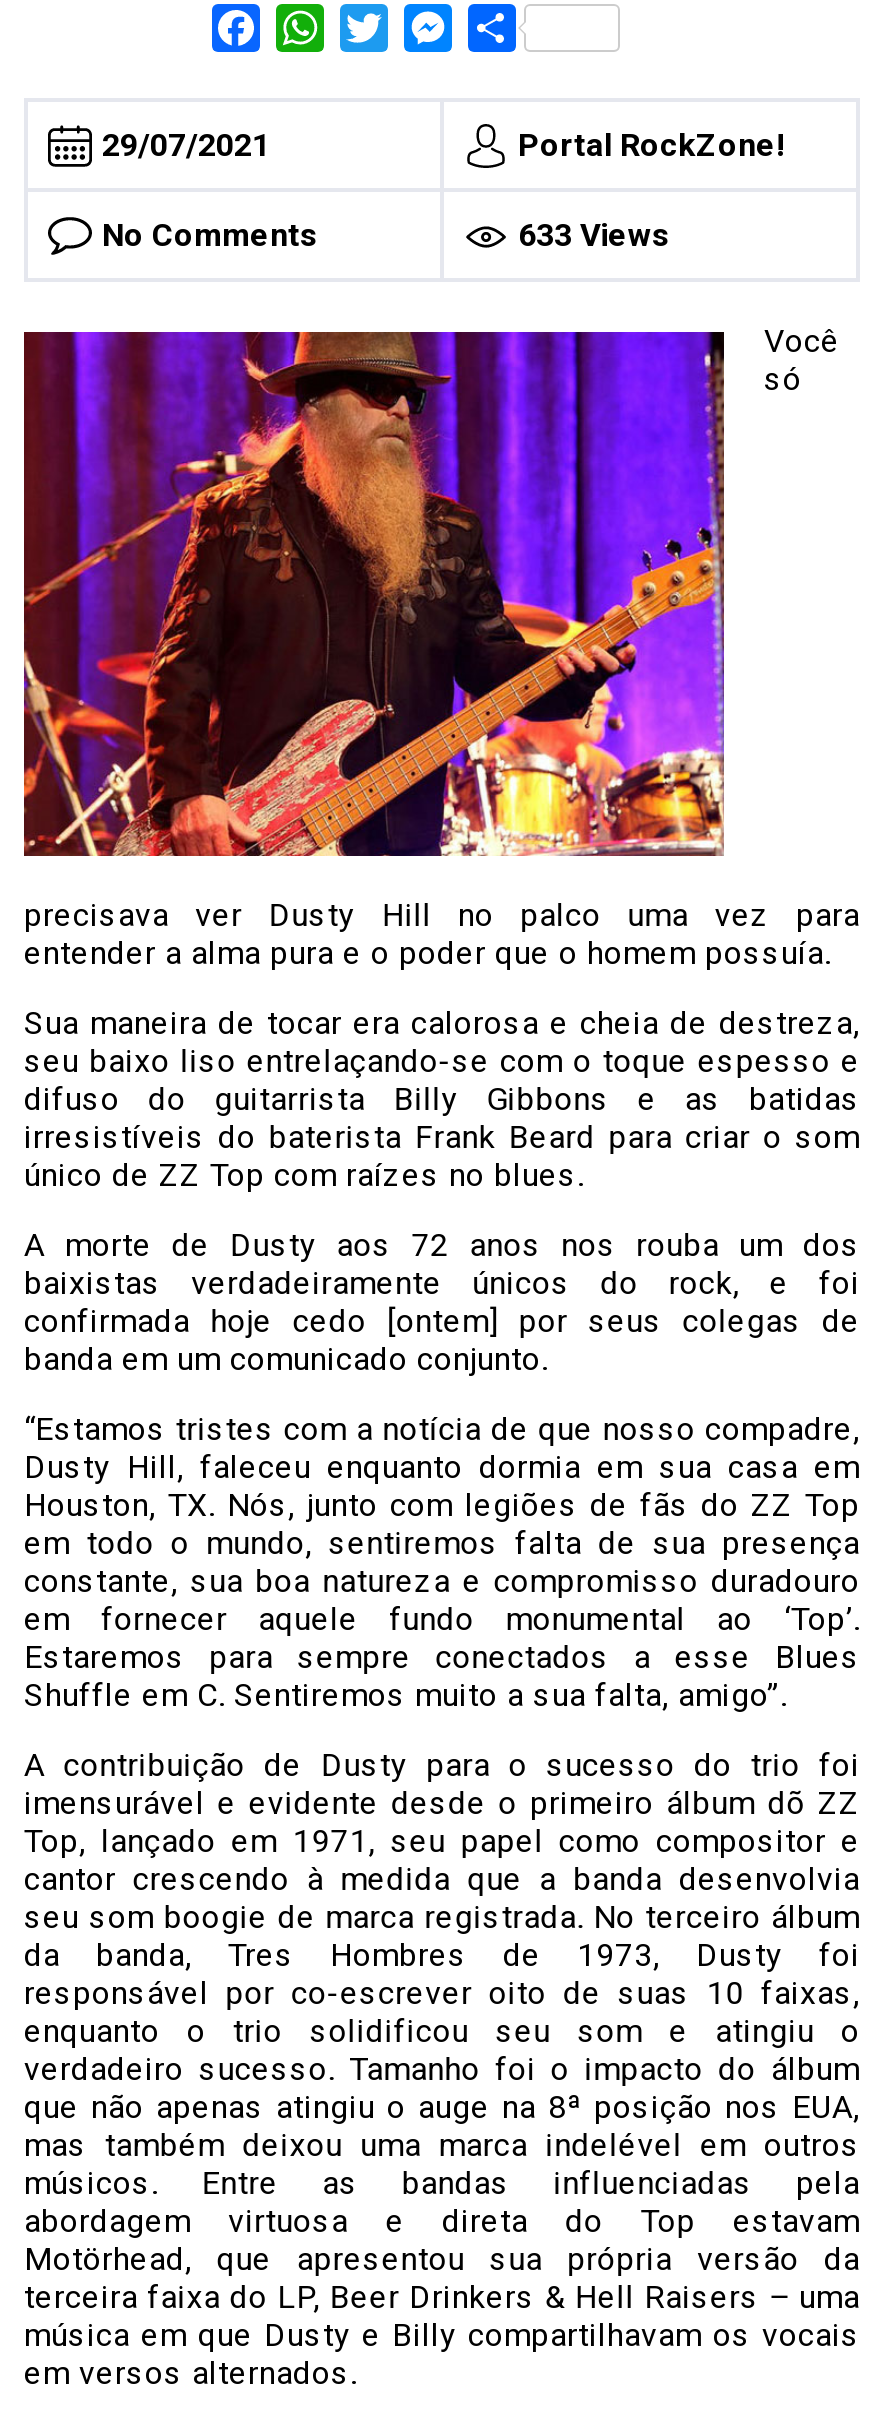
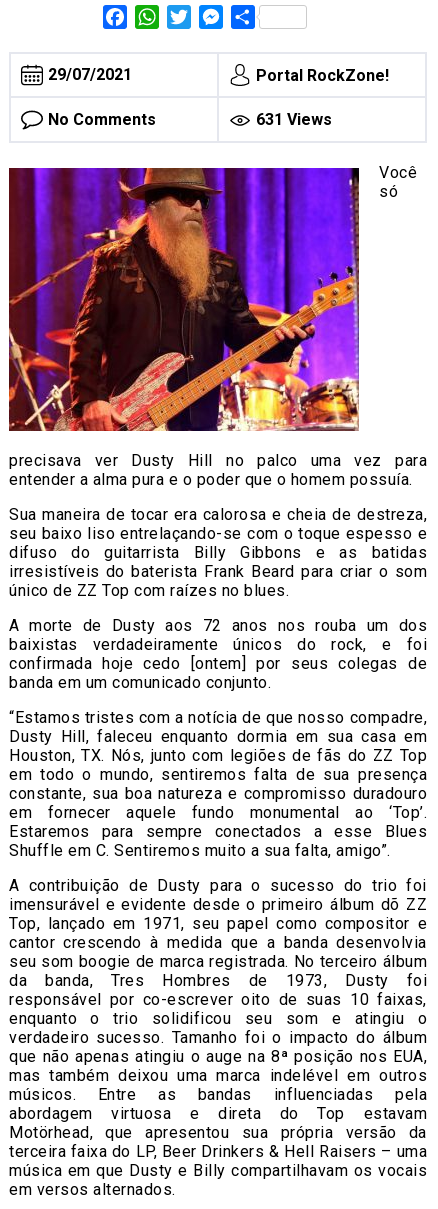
[518,216,670,254] 633 Views -> [256,110,332,129] 631 Views

